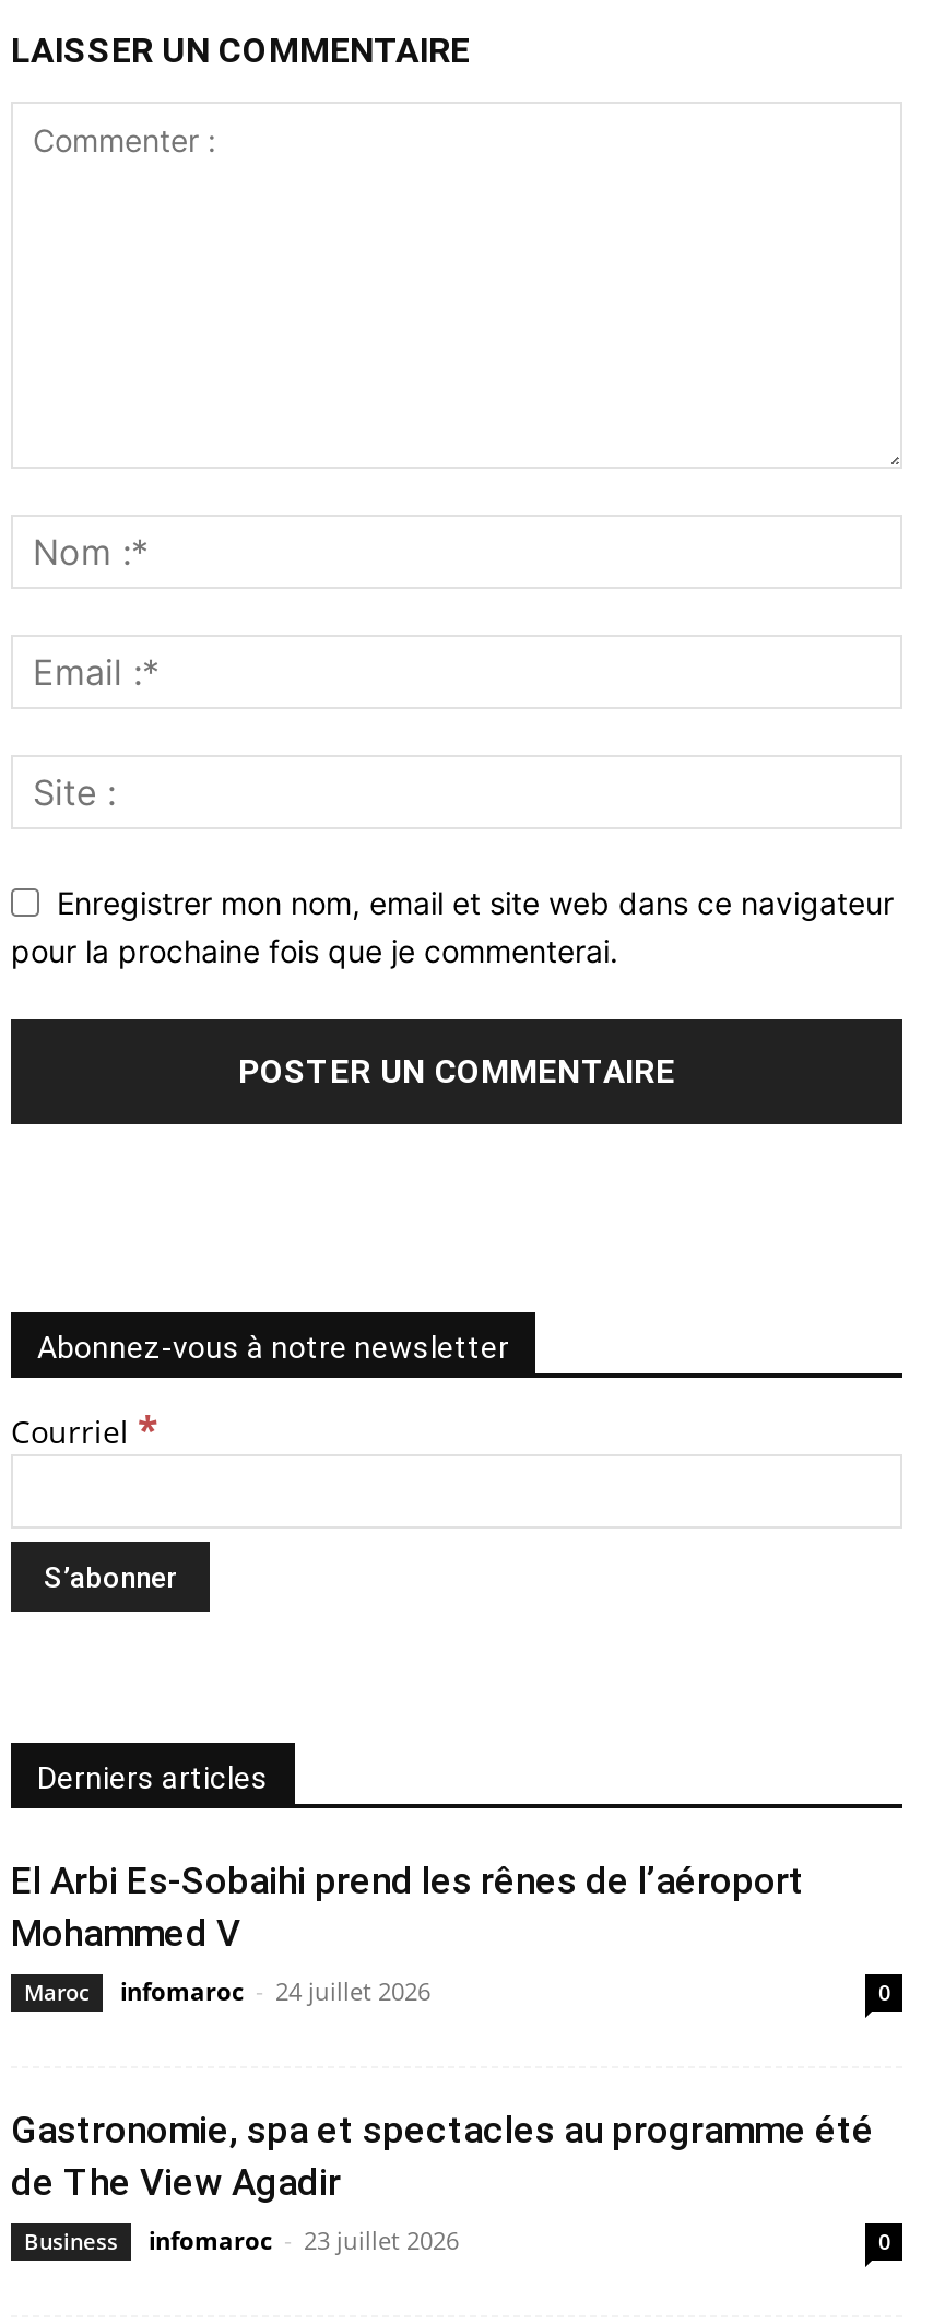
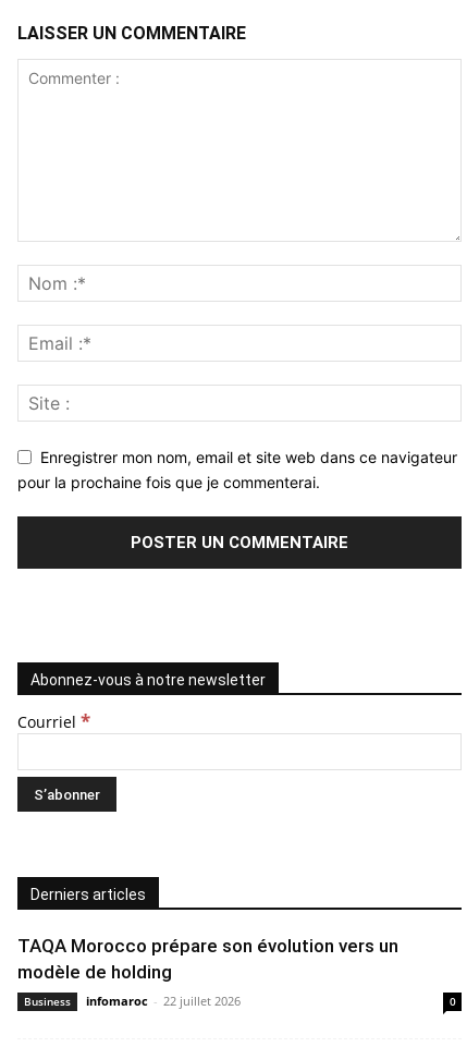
[11,1859,891,2204] El Arbi Es-Sobaihi prend les rênes de l’aéroport | Mohammed V | Maroc | infomaroc - 24 juillet 2026 | 0 | Gastronomie, spa et spectacles au programme été | de The View Agadir -> [17,935,398,983] TAQA Morocco prépare son évolution vers un | modèle de holding
[149,2224,459,2256] infomaroc - 23 juillet 2026 -> [86,993,241,1009] infomaroc - 22 juillet 2026

